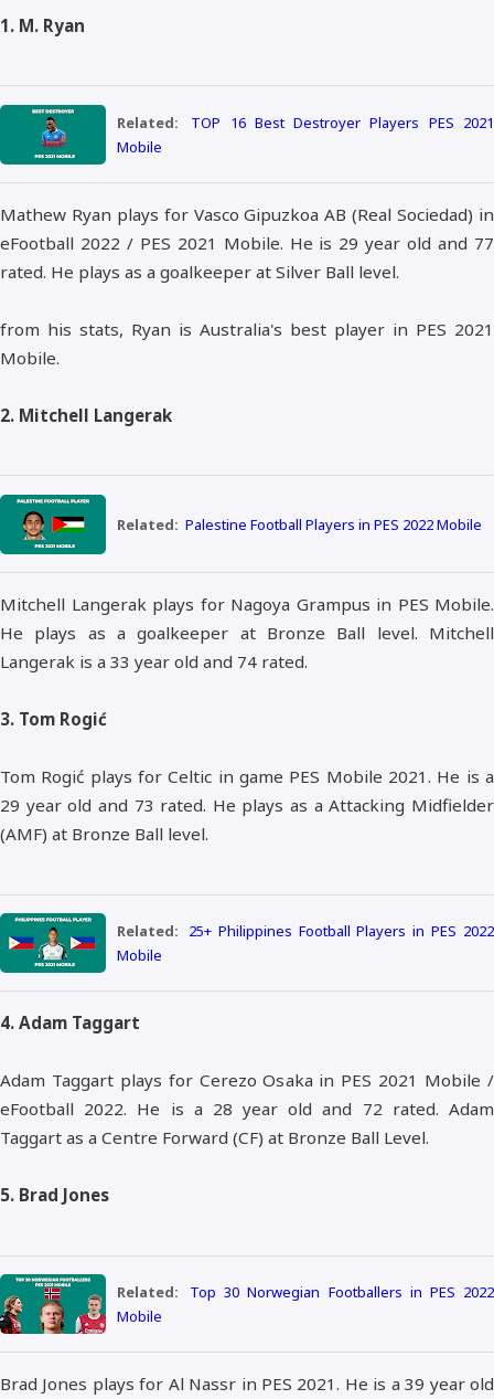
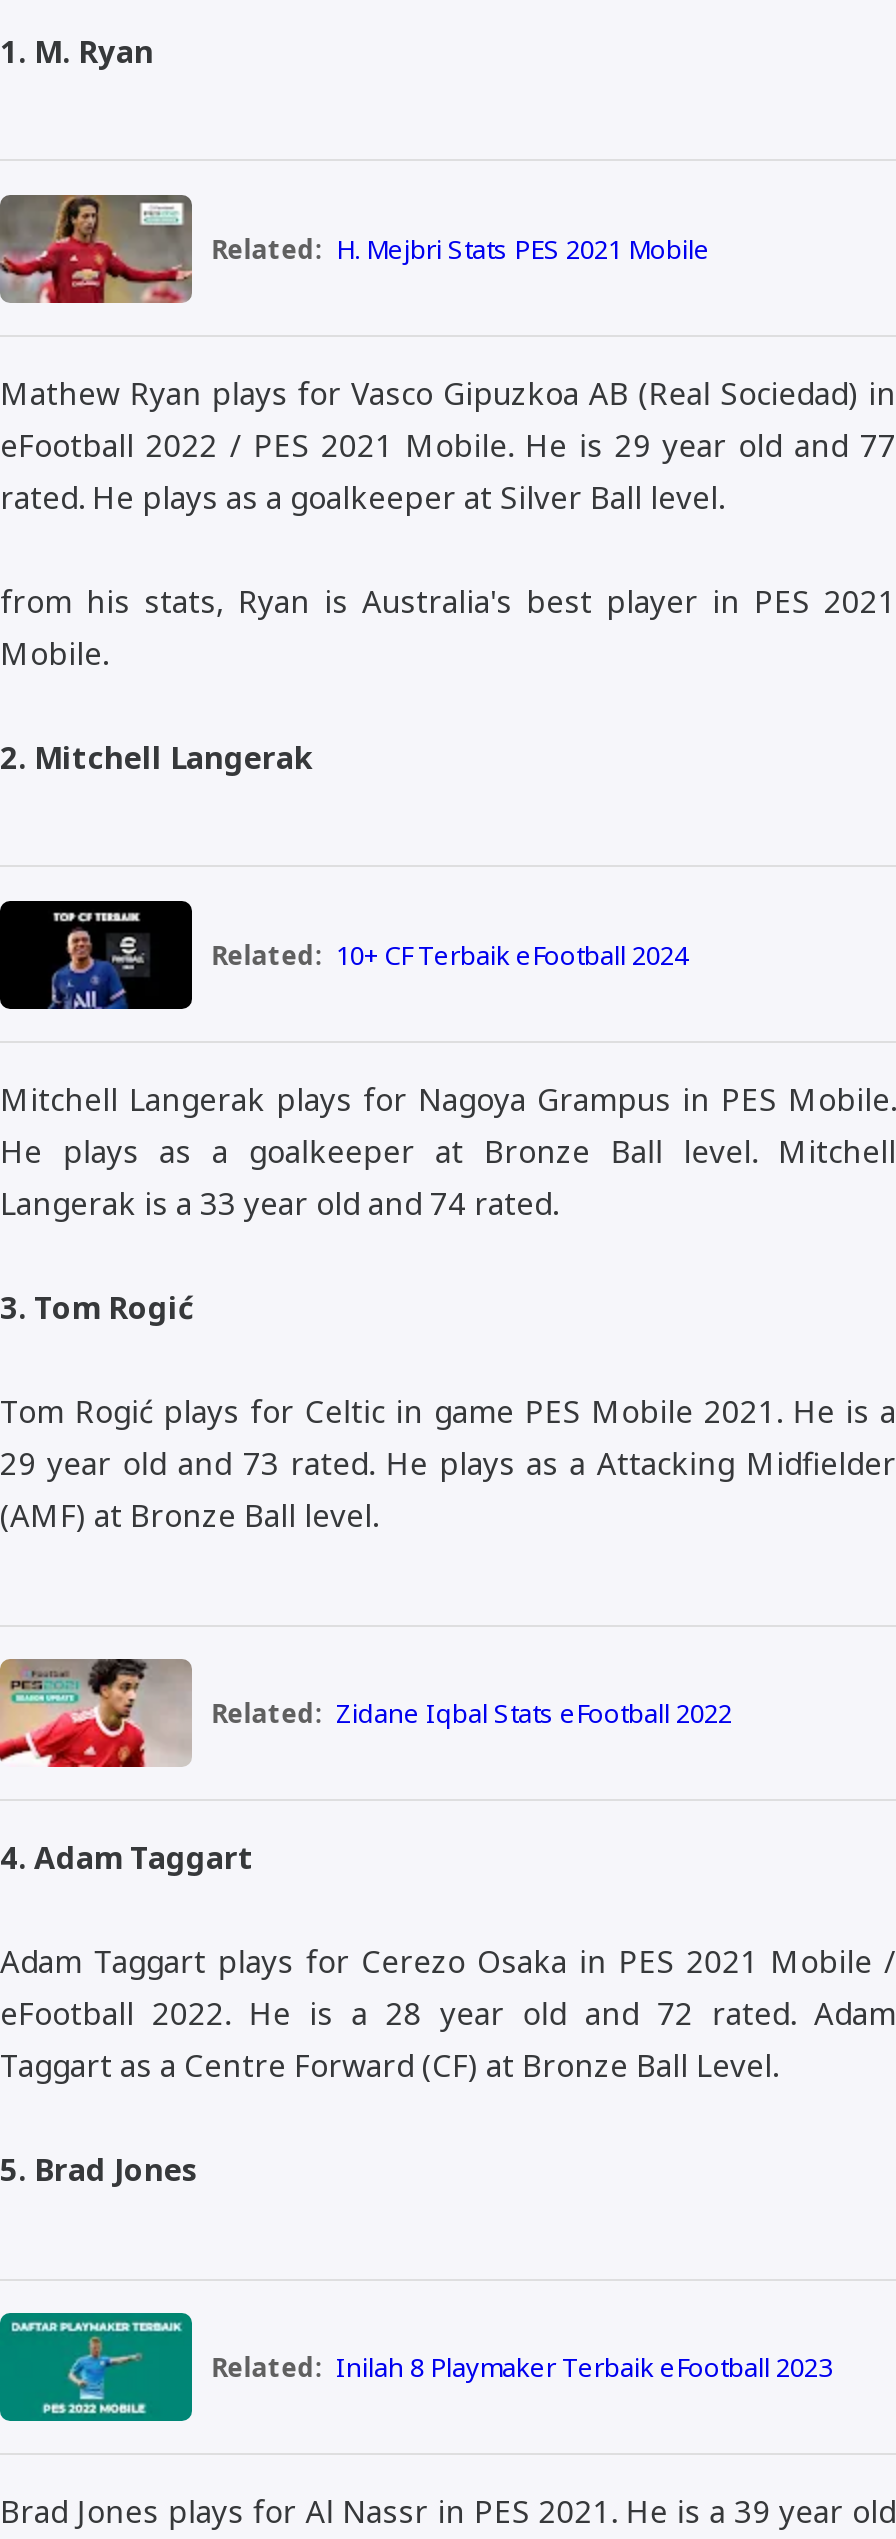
[3,104,494,166] [image] | Related: | TOP 16 Best Destroyer Players PES 2021 | Mobile -> [6,193,710,305] [image] | Related: H. Mejbri Stats PES 2021 Mobile
[3,494,482,555] [image] | Related: Palestine Football Players in PES 2022 Mobile -> [6,899,688,1011] [image] | Related: 10+ CF Terbaik eFootball 2024
[3,912,494,974] [image] | Related: 25+ Philippines Football Players in PES 2022 | Mobile -> [6,1657,732,1769] [image] | Related: Zidane Iqbal Stats eFootball 2022
[3,1278,494,1335] [image] | Related: Top 30 Norwegian Footballers in PES 2022 | Mobile -> [6,2319,832,2423] [image] | Related: Inilah 8 Playmaker Terbaik eFootball 2023

